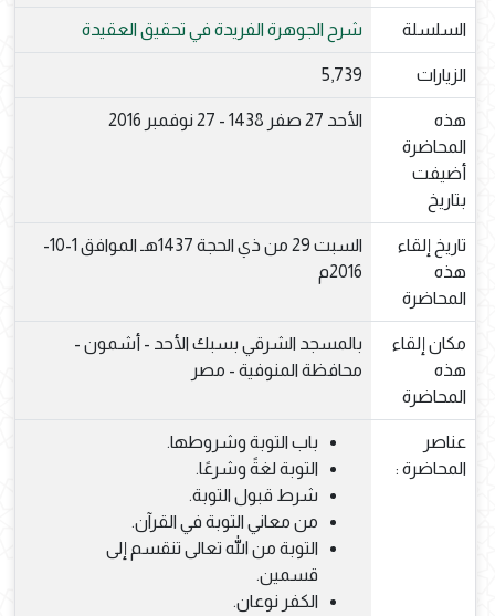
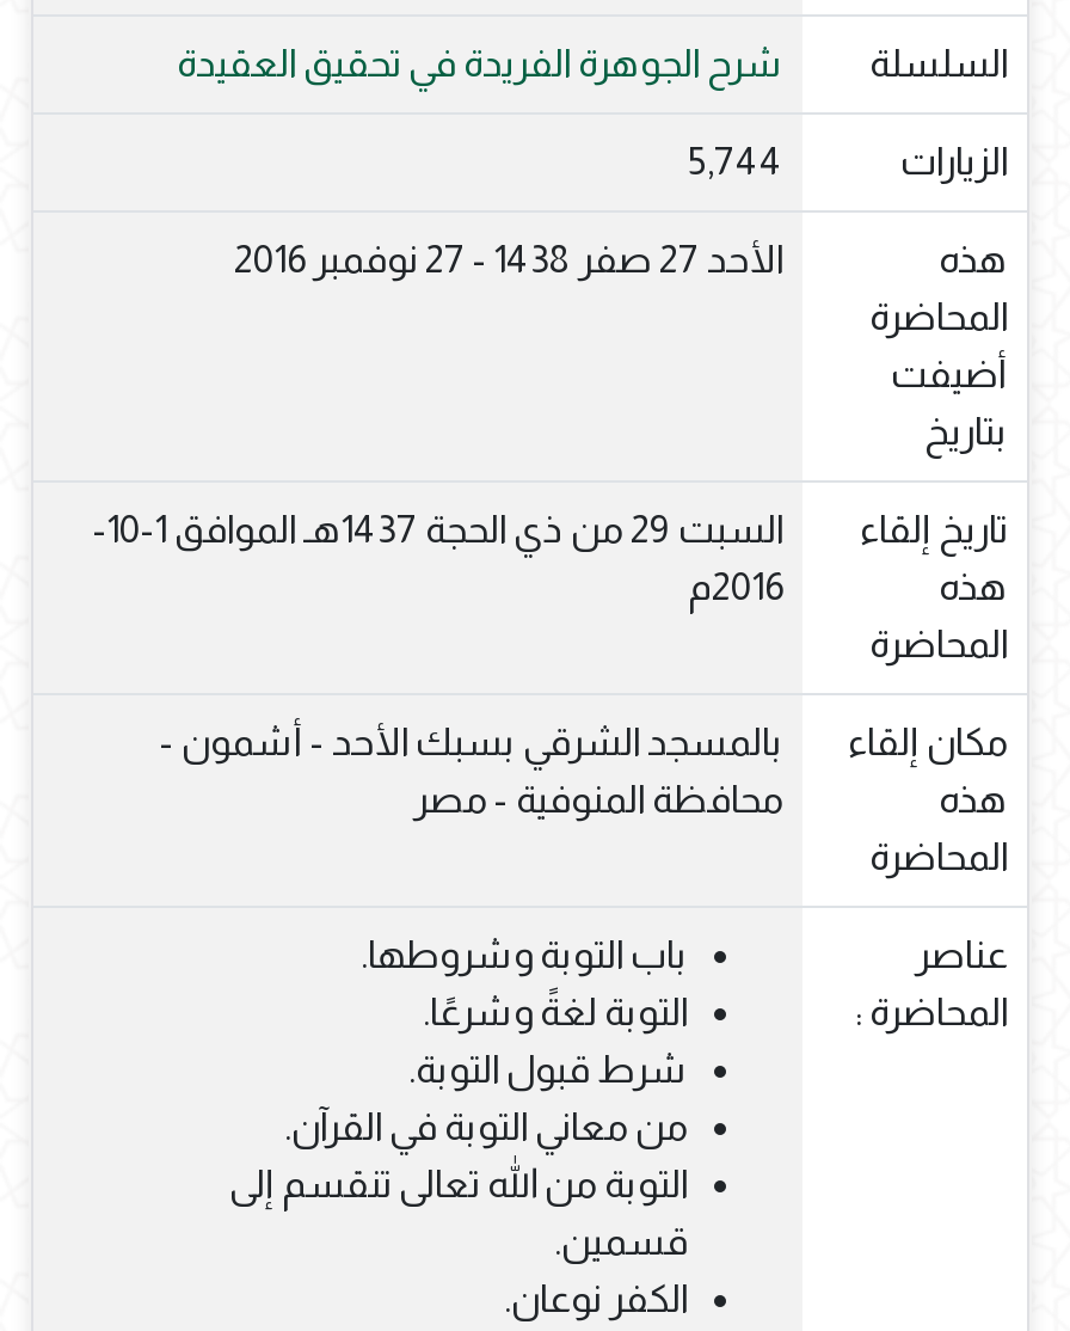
[322,65,362,84] 5,739 -> [688,141,783,182] 5,744

